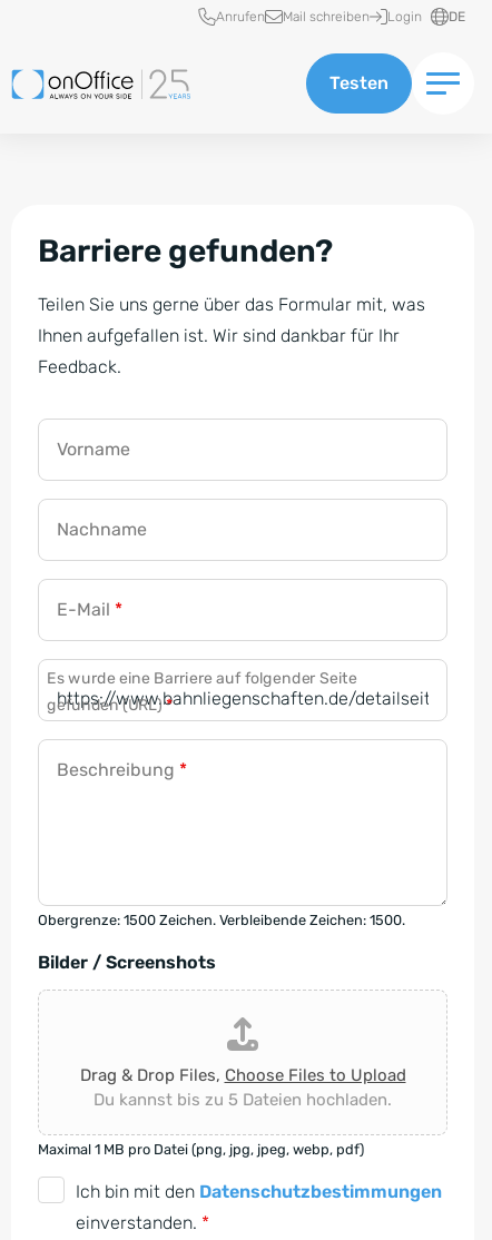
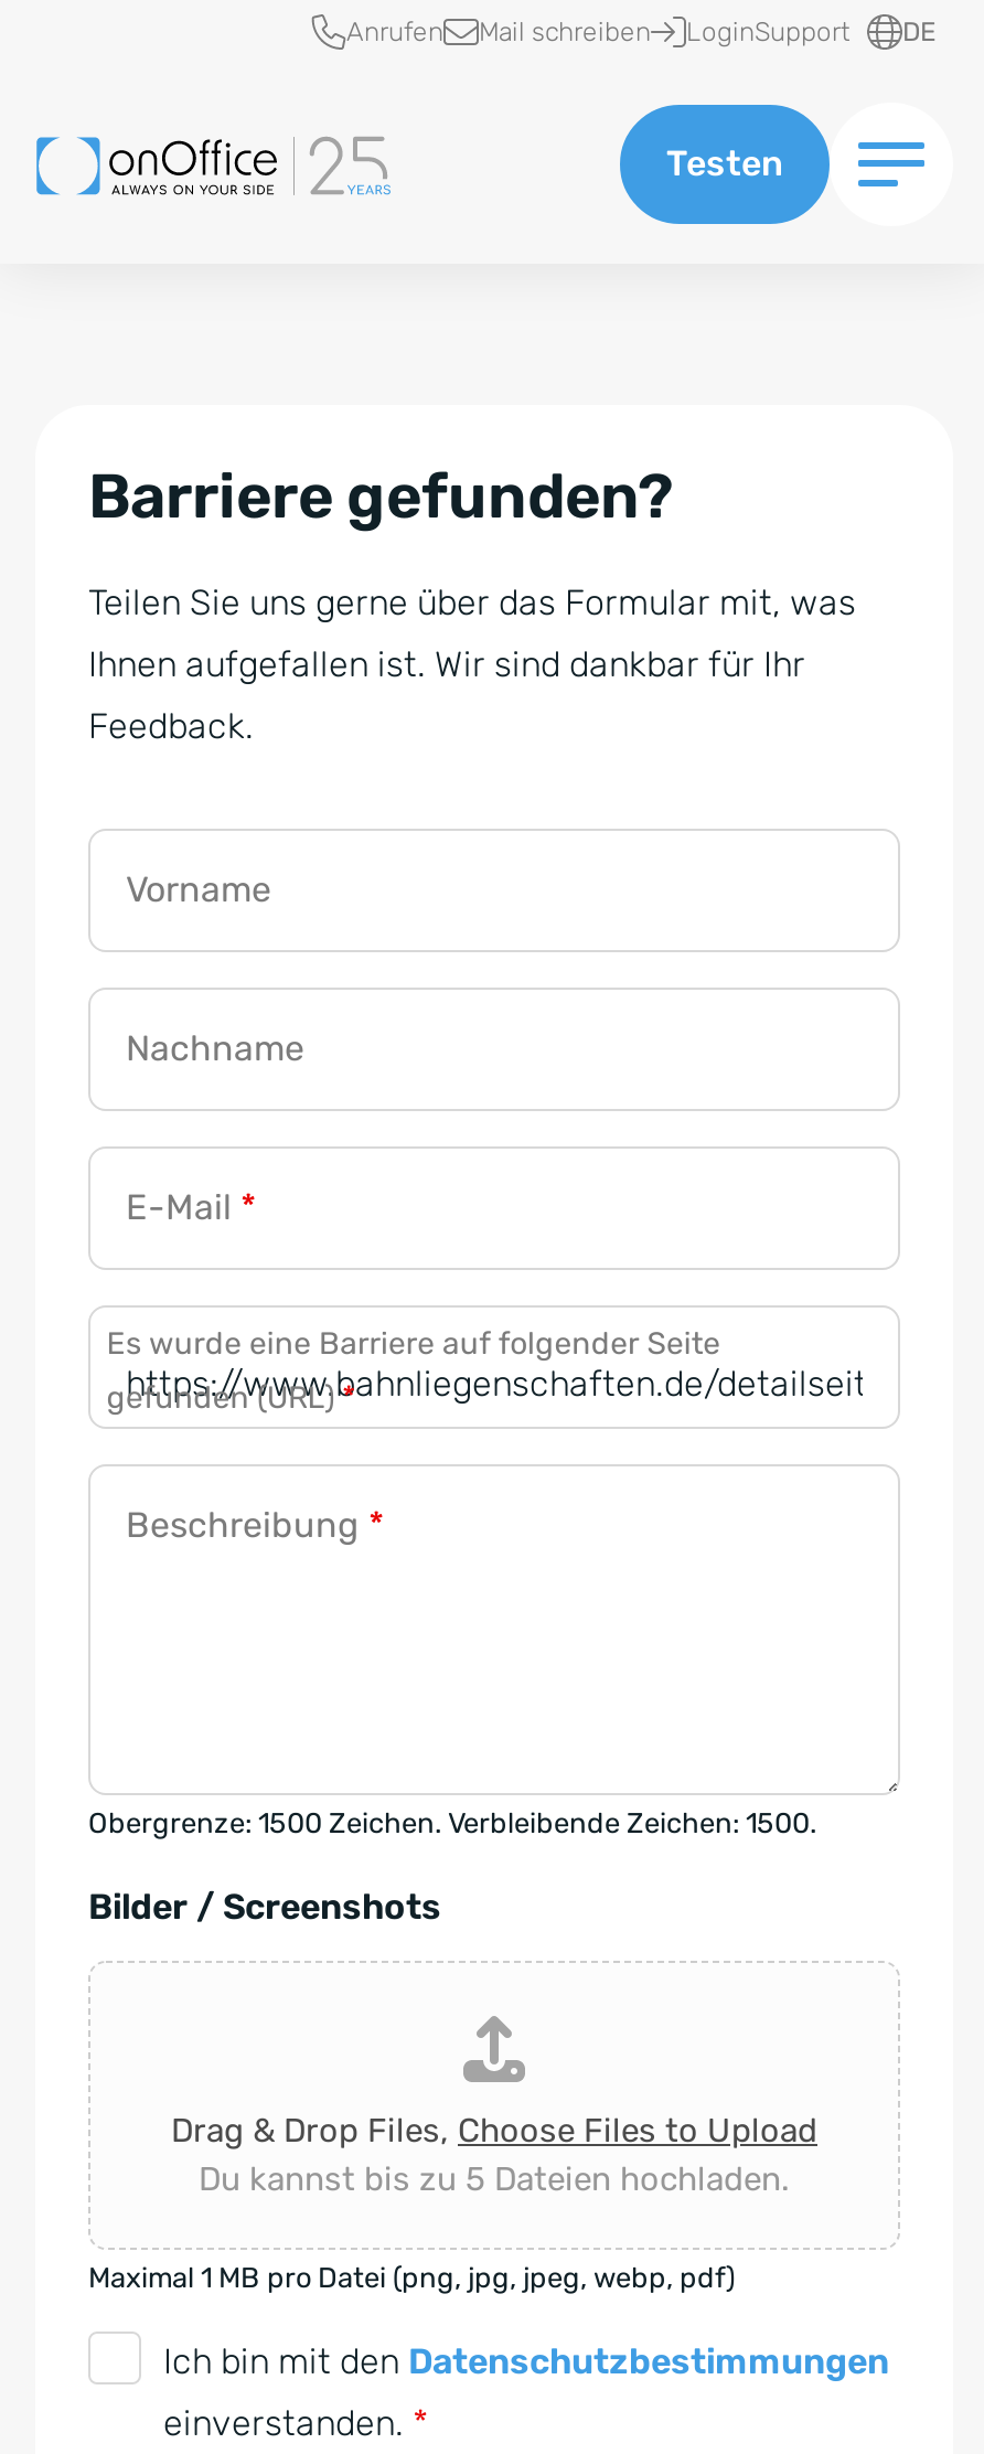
[387,8,422,24] Login -> [686,15,849,46] LoginSupport

